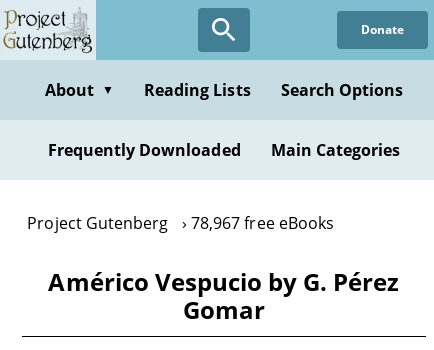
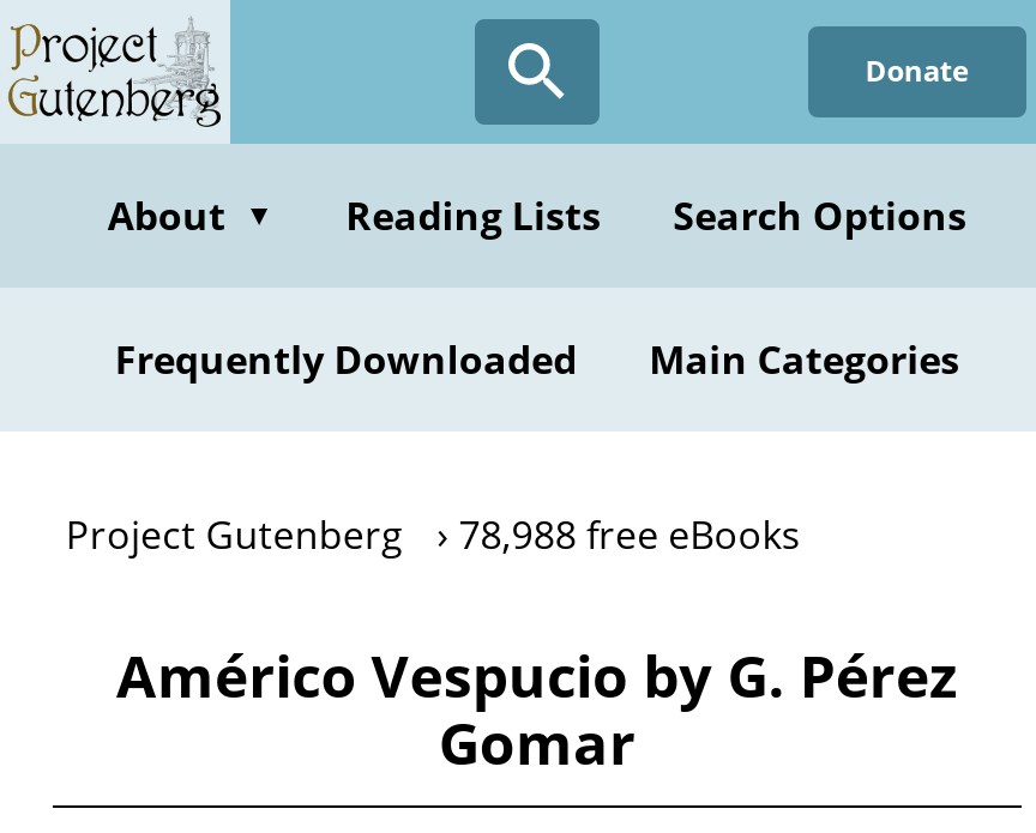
[27,212,334,234] Project Gutenberg 78,967 free eBooks -> [66,508,801,561] Project Gutenberg 78,988 free eBooks

